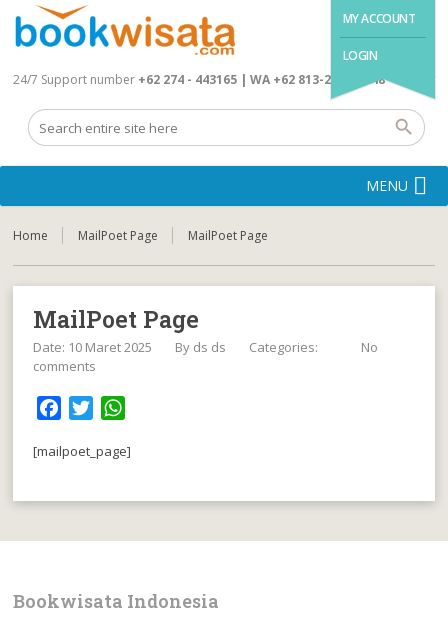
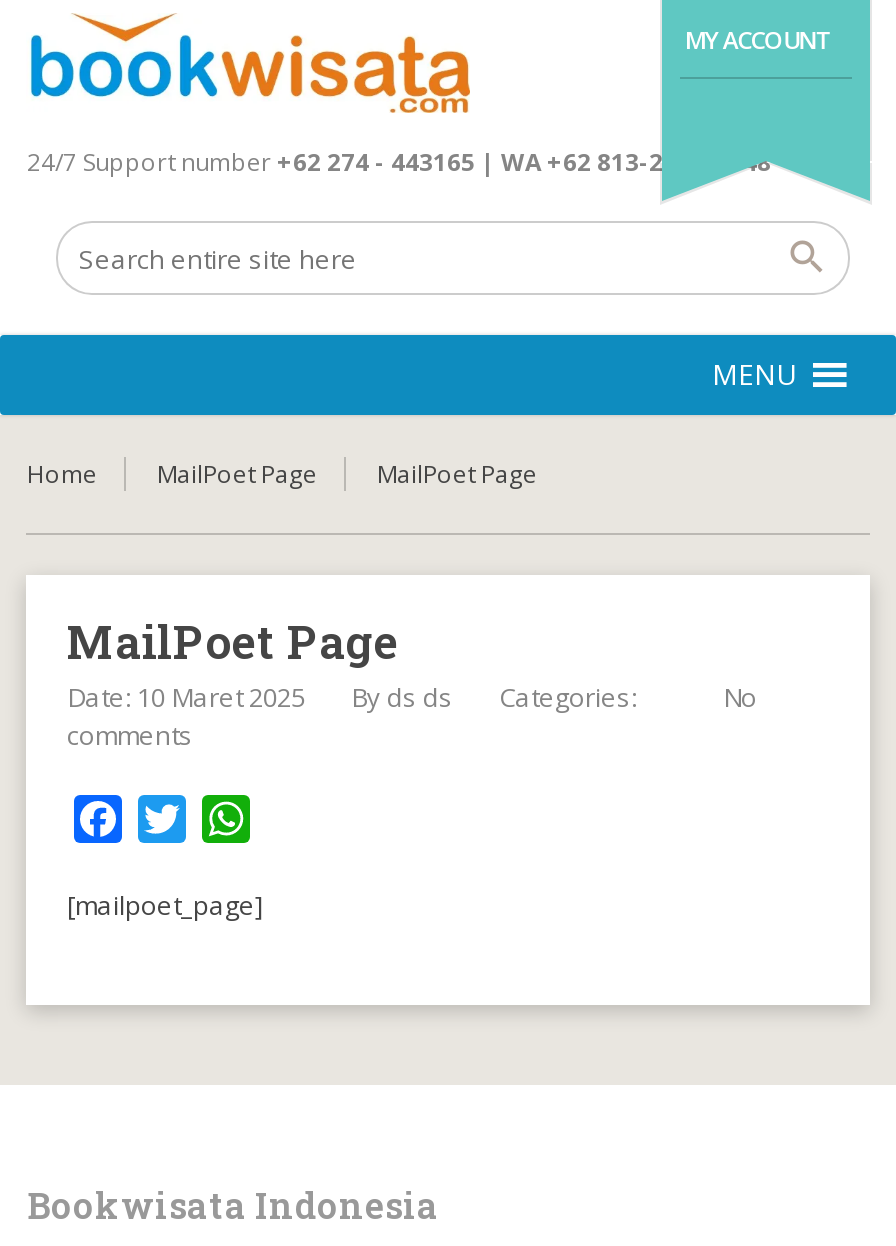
[342,47,377,64] LOGIN -> none

